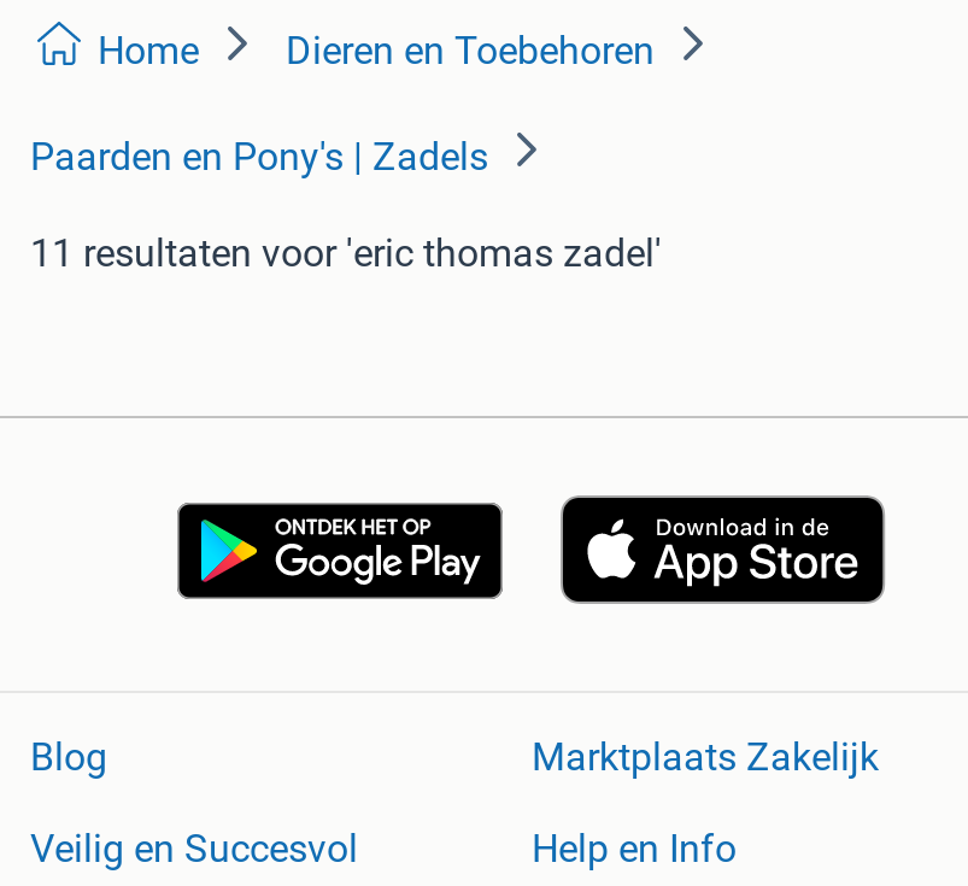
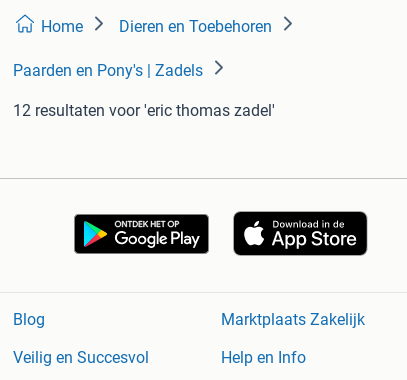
[30,230,662,275] 11 resultaten voor 'eric thomas zadel' -> [13,101,275,120] 12 resultaten voor 'eric thomas zadel'

